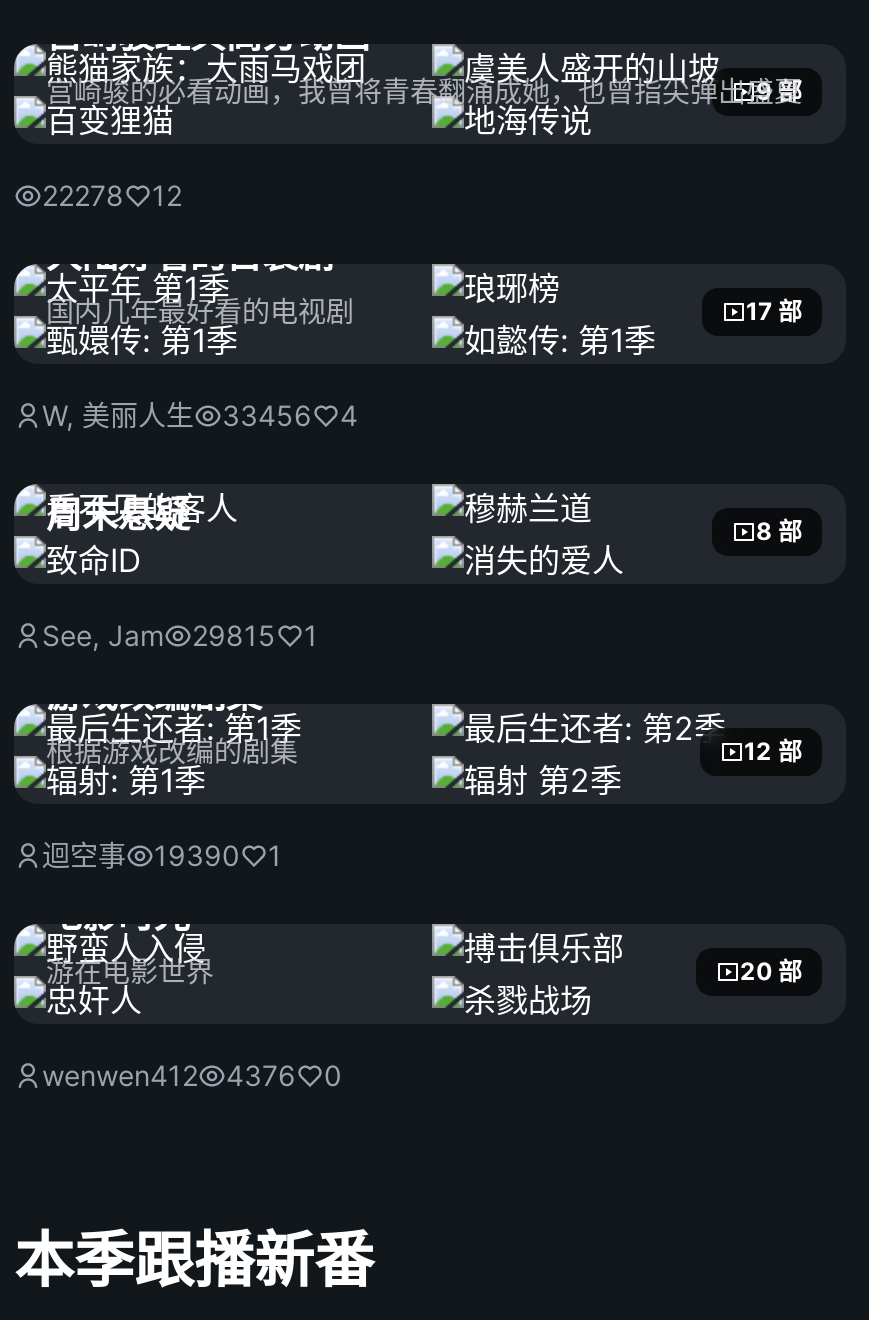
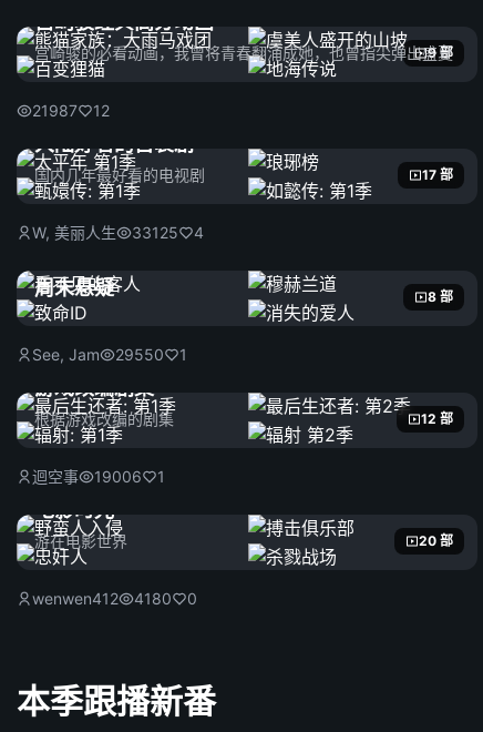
[42,178,182,212] 22278 12 -> [32,101,110,120] 21987 12
[42,398,358,432] W, 美丽人生 33456 4 -> [32,223,204,242] W, 美丽人生 33125 4
[42,618,318,652] See, Jam 29815 1 -> [32,345,187,364] See, Jam 29550 1
[42,838,282,872] 迴空事 19390 1 -> [32,467,165,486] 迴空事 19006 1
[42,1058,342,1092] wenwen412 4376 0 -> [32,589,197,608] wenwen412 4180 0

